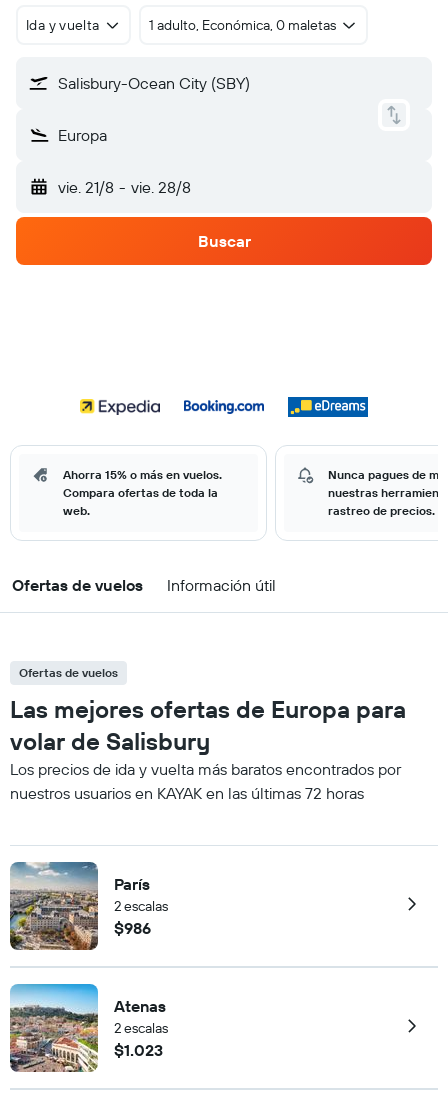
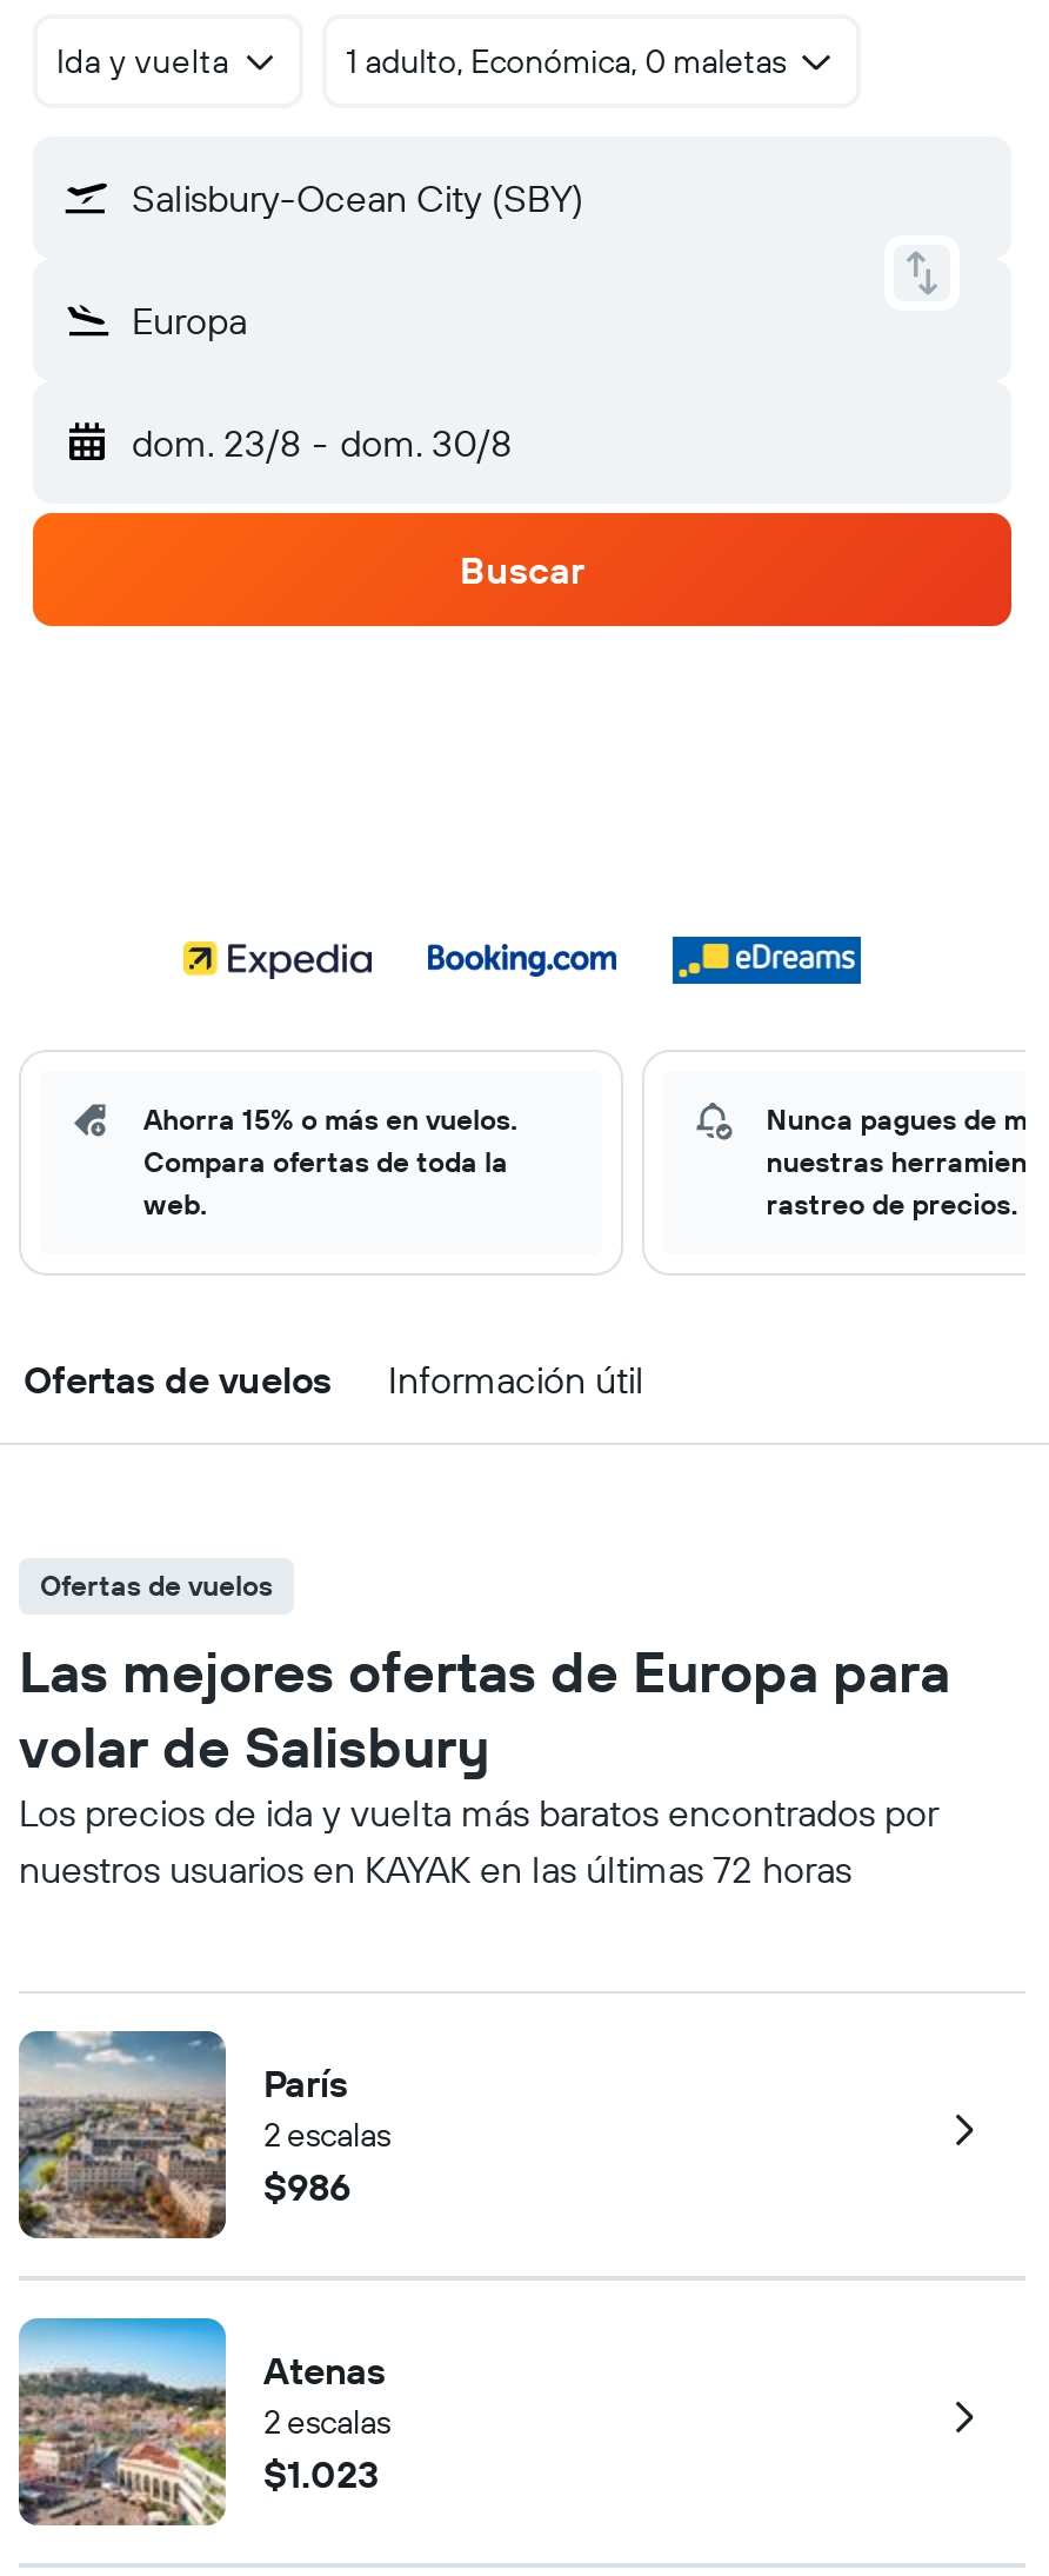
[58,177,191,197] vie. 21/8 - vie. 28/8 -> [132,419,512,466] dom. 23/8 - dom. 30/8

